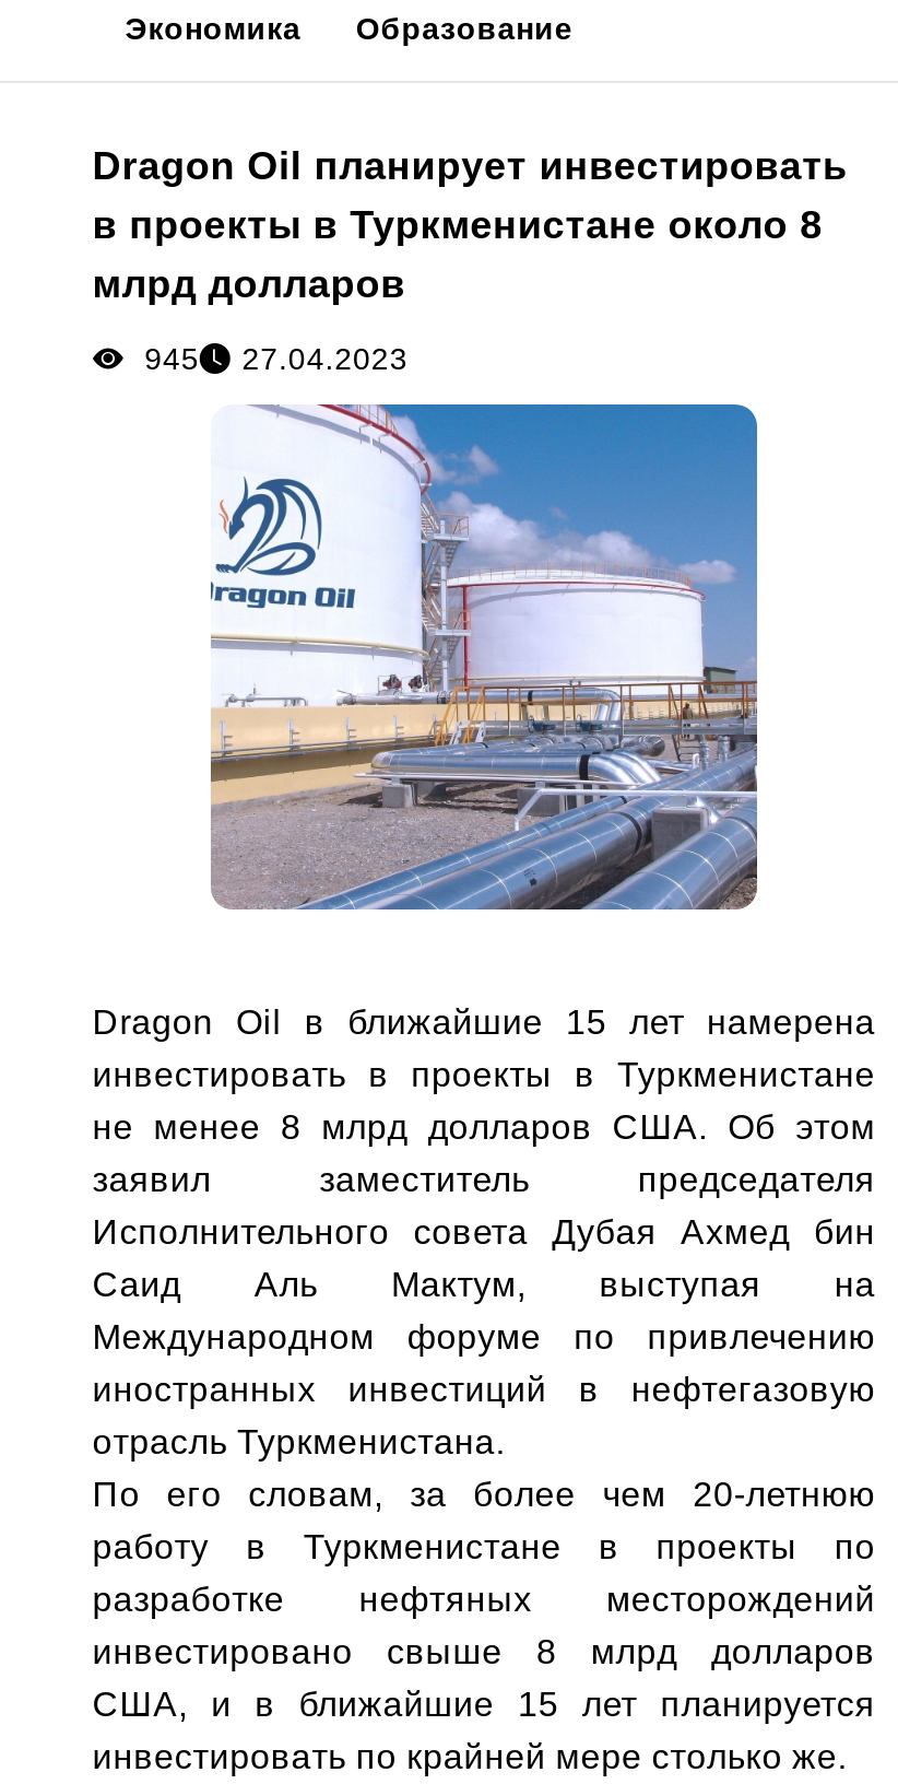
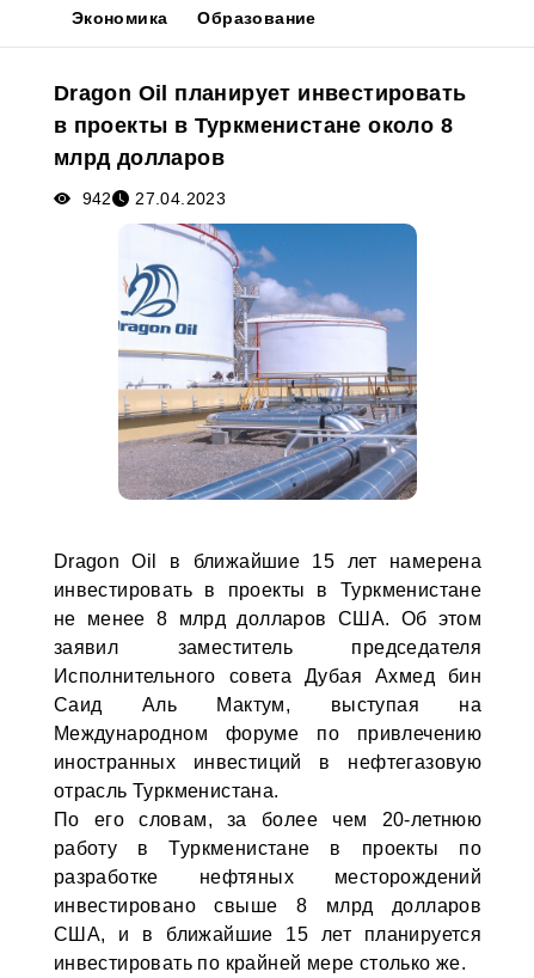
[135,341,408,376] 945 27.04.2023 -> [77,189,226,208] 942 27.04.2023

